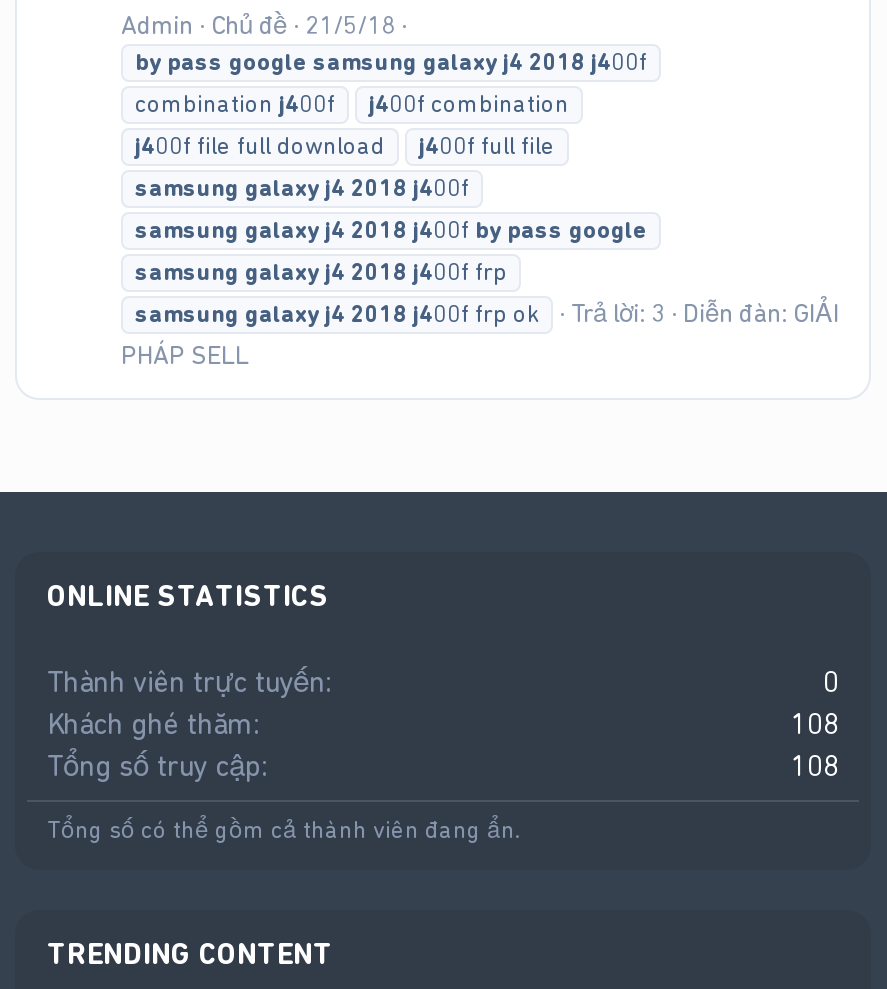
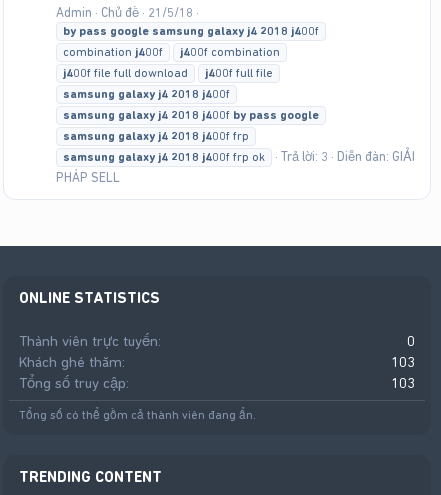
[791,707,839,743] 108 -> [391,353,415,371] 103
[791,749,839,785] 108 -> [391,374,415,392] 103

